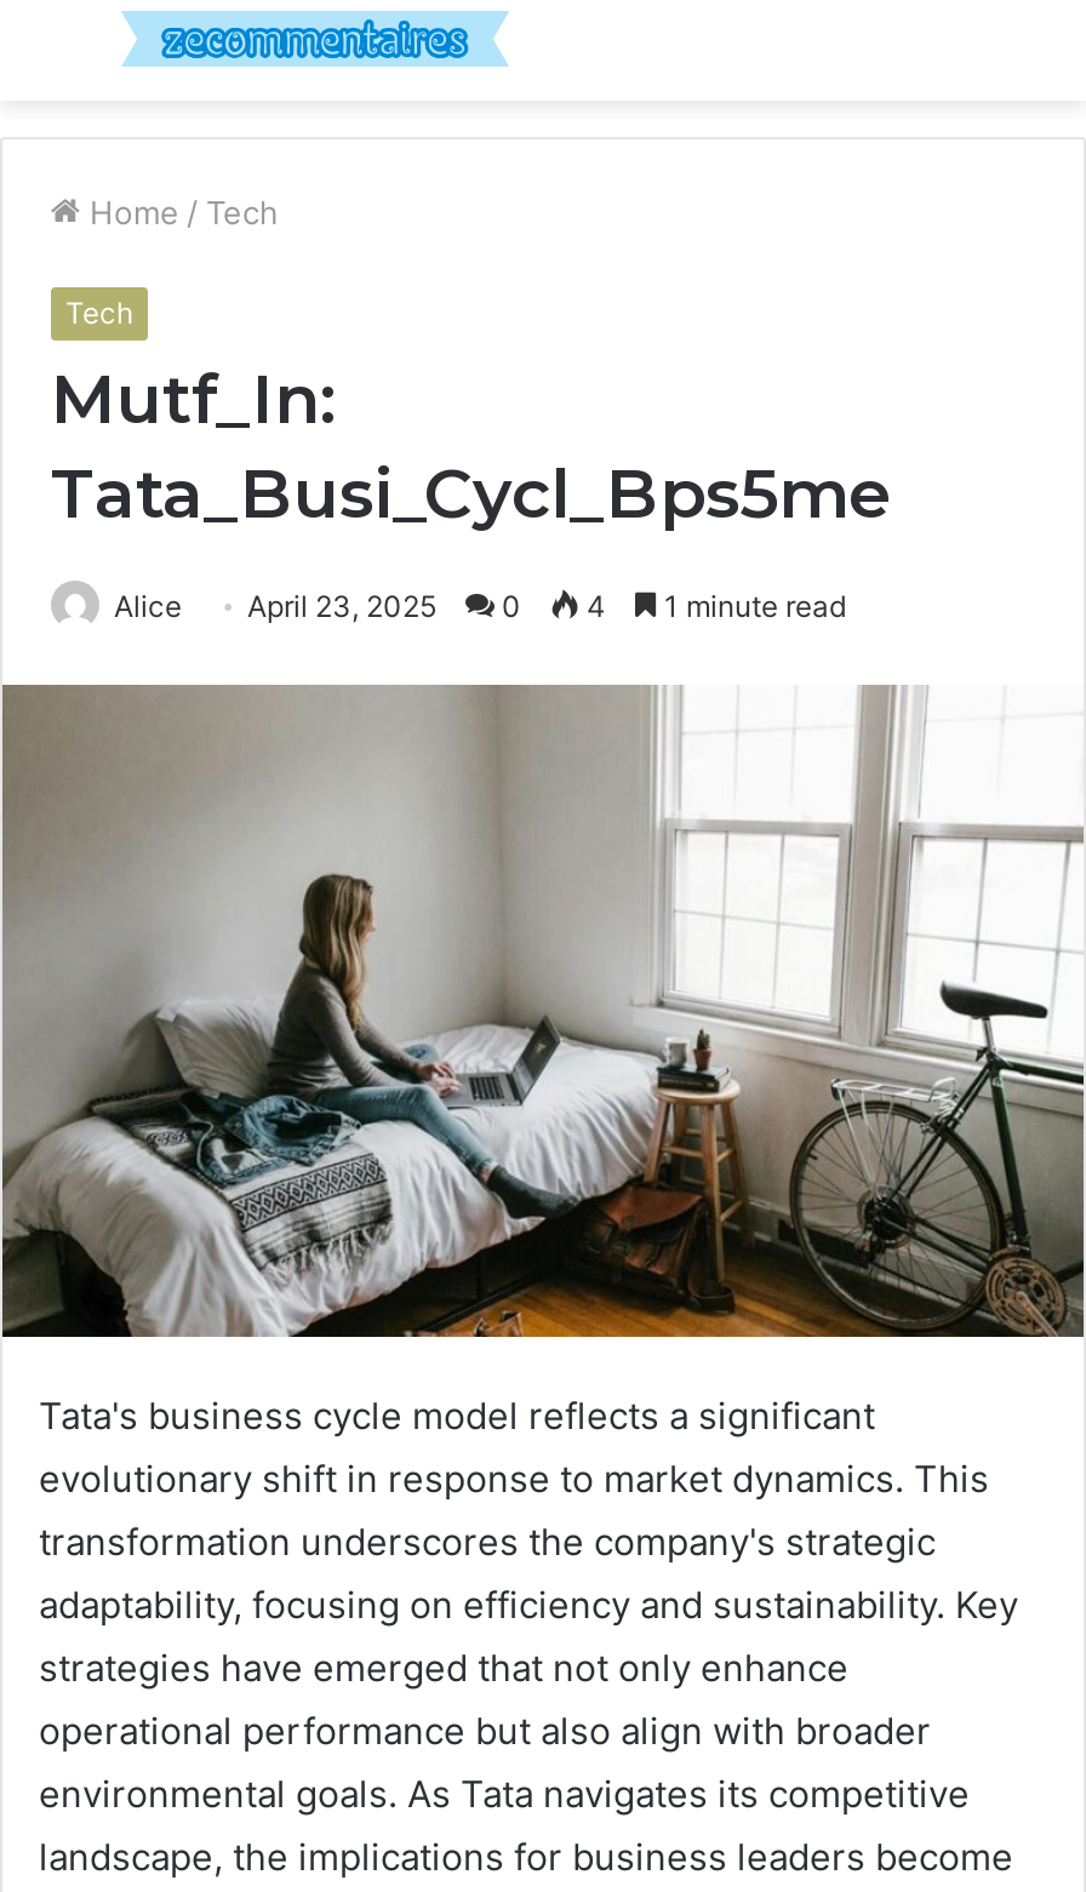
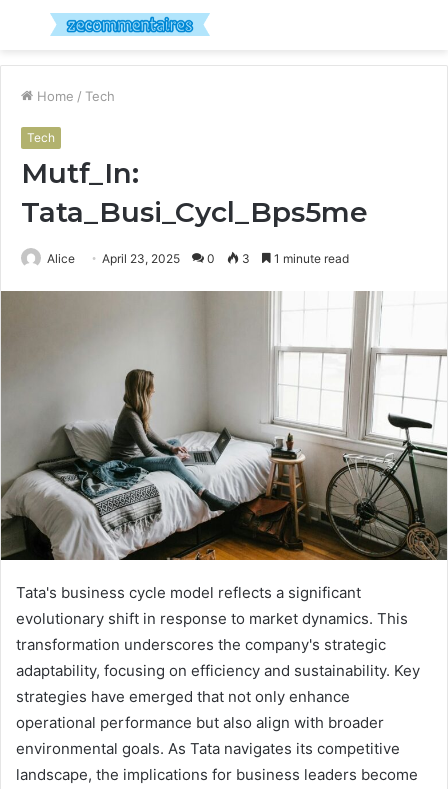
[114,589,846,625] Alice April 23, 2025 0 4 1 minute read -> [47,251,349,266] Alice April 23, 2025 0 3 1 minute read

